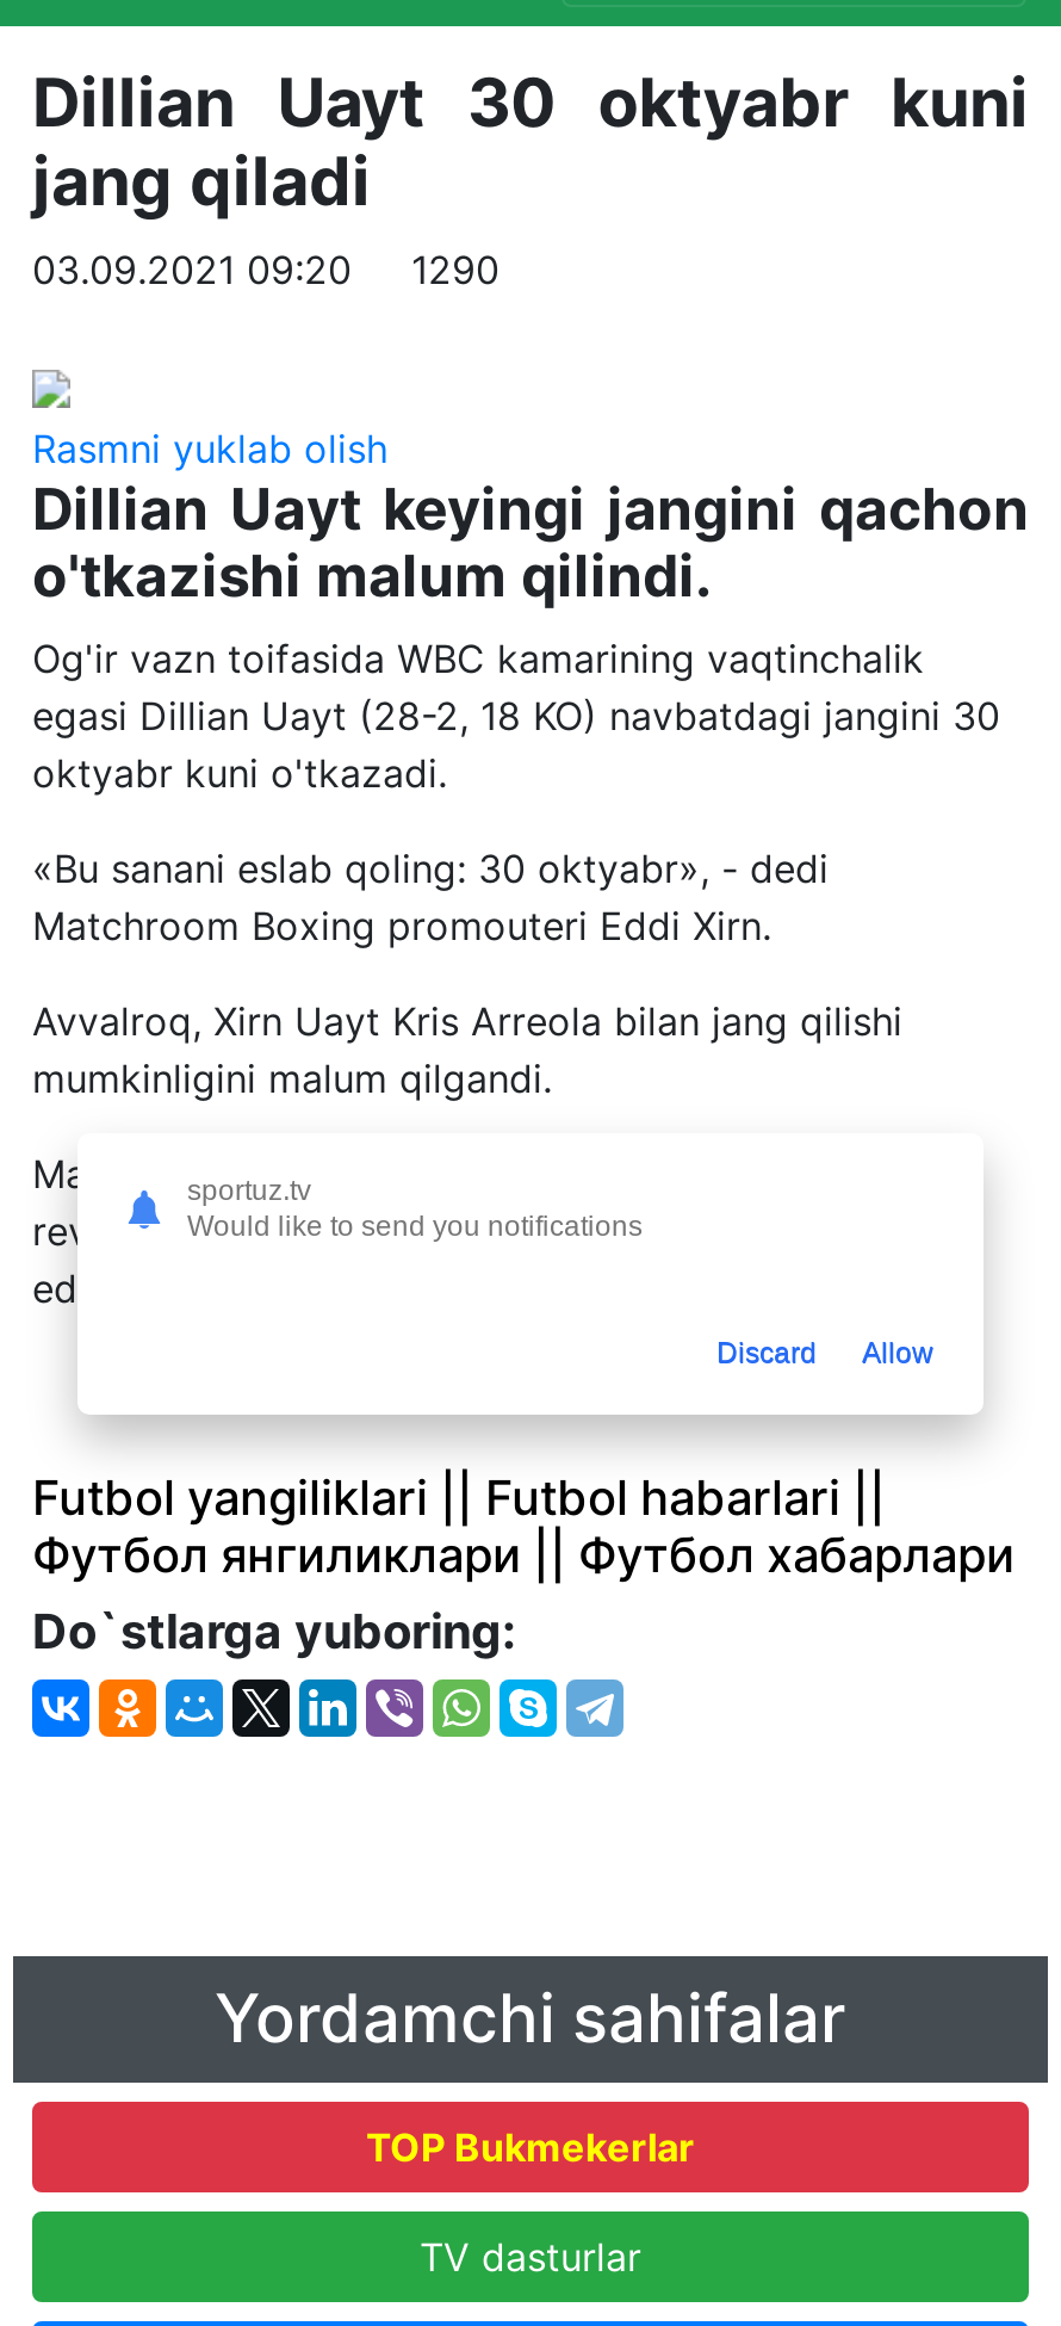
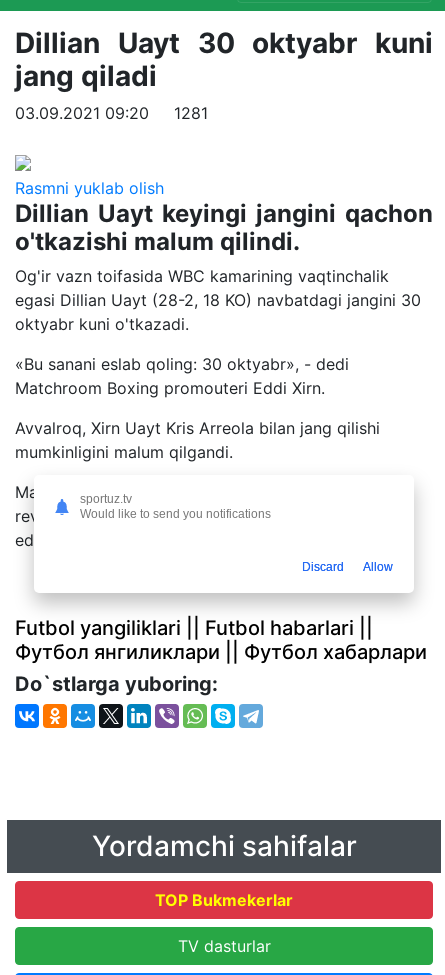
[32,246,500,293] 03.09.2021 09:20 1290 -> [15,103,208,123] 03.09.2021 09:20 1281

